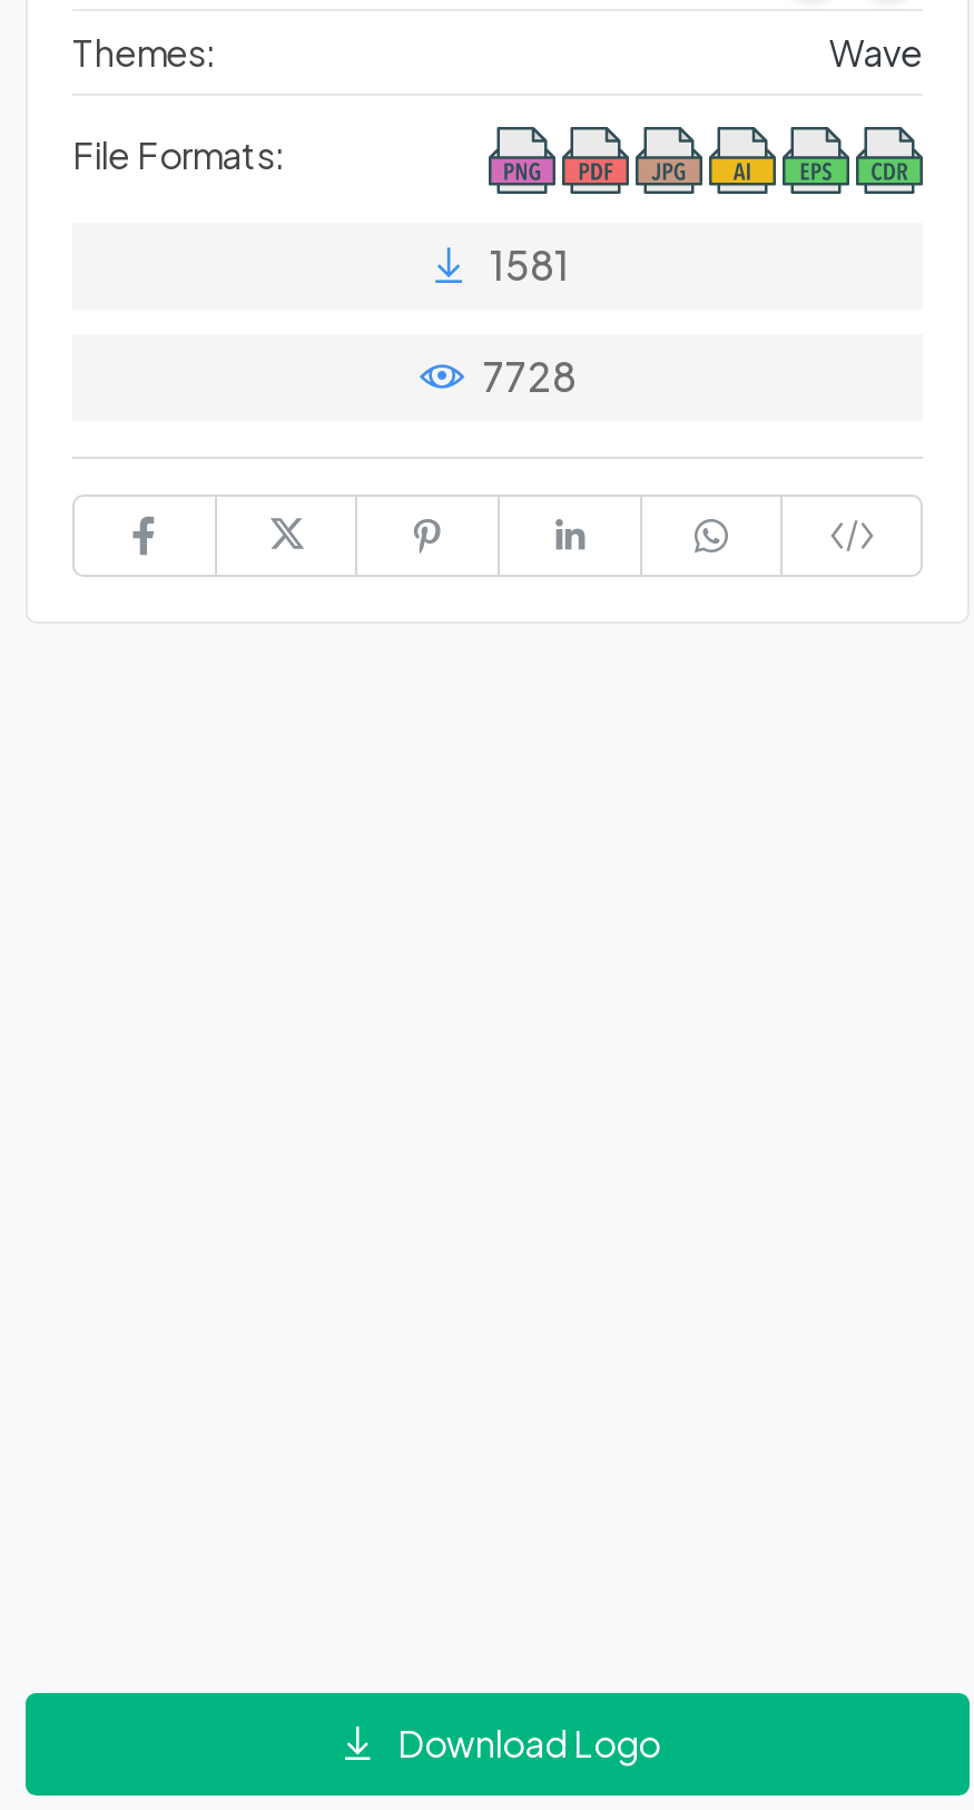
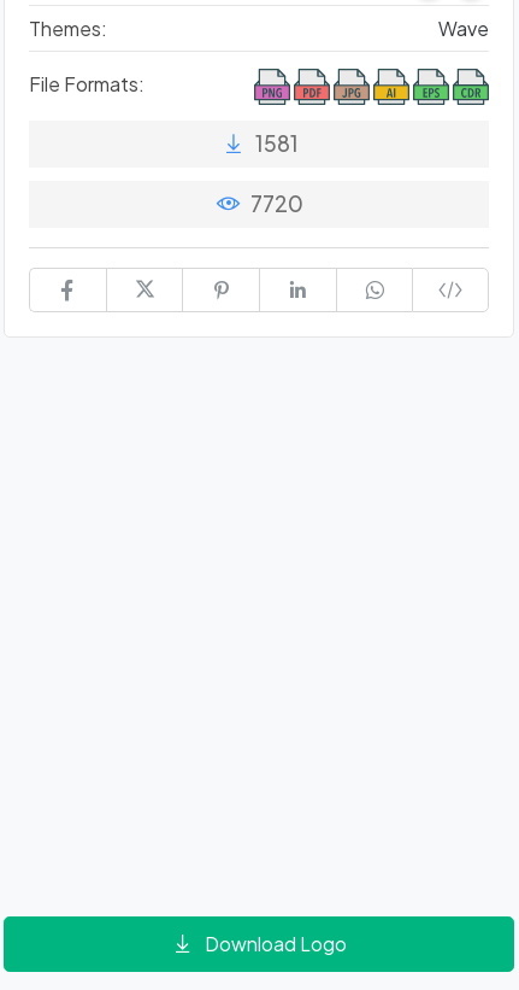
[483,353,577,402] 7728 -> [250,191,303,217] 7720

